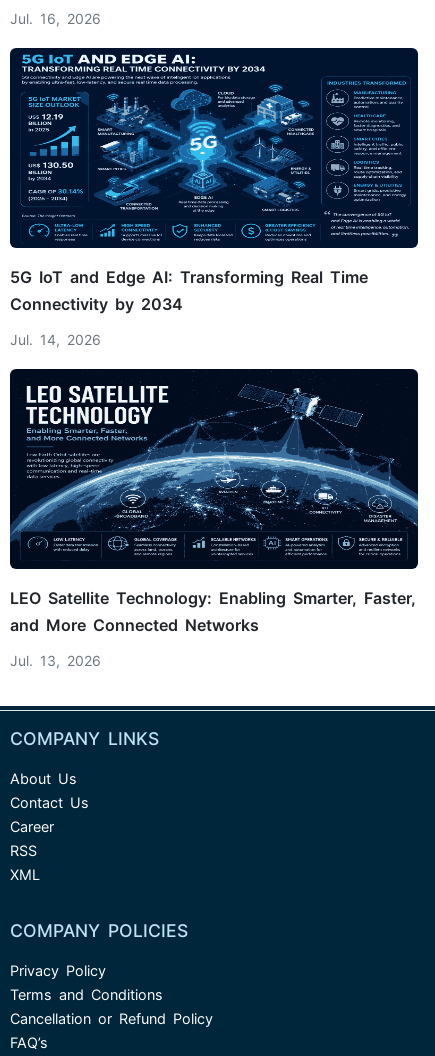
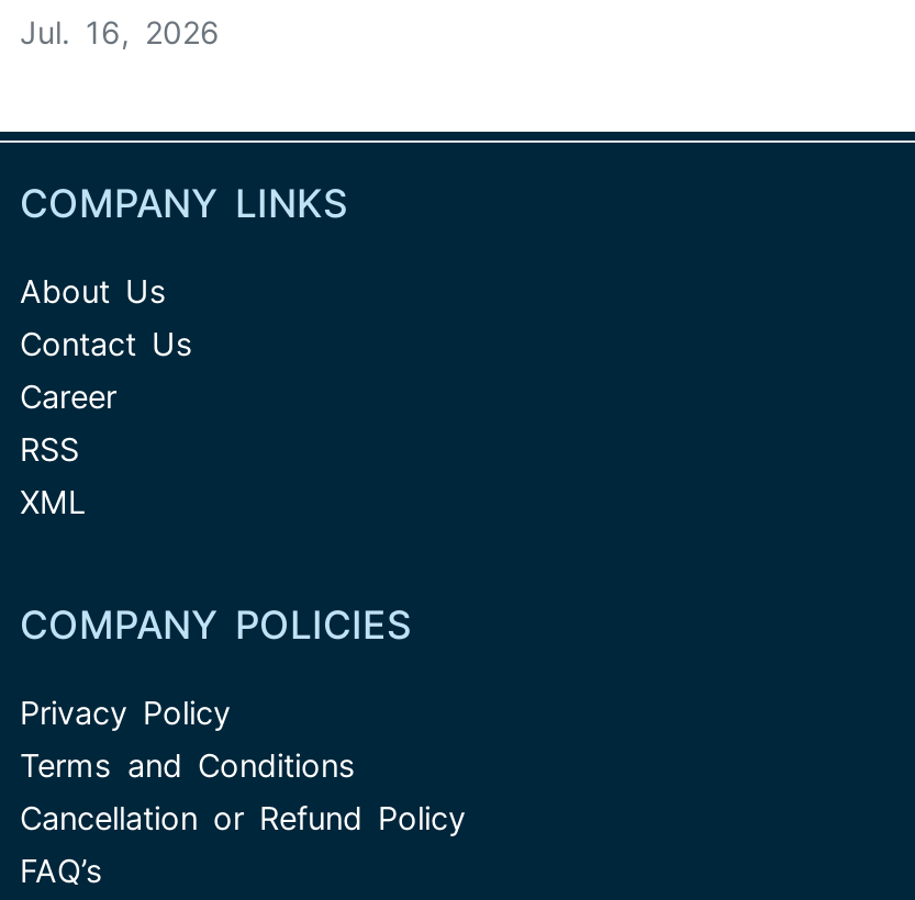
[9,47,419,348] [image] | 5G IoT and Edge AI: Transforming Real Time | Connectivity by 2034 | Jul. 14, 2026 -> none
[9,368,419,669] [image] | LEO Satellite Technology: Enabling Smarter, Faster, | and More Connected Networks | Jul. 13, 2026 -> none

